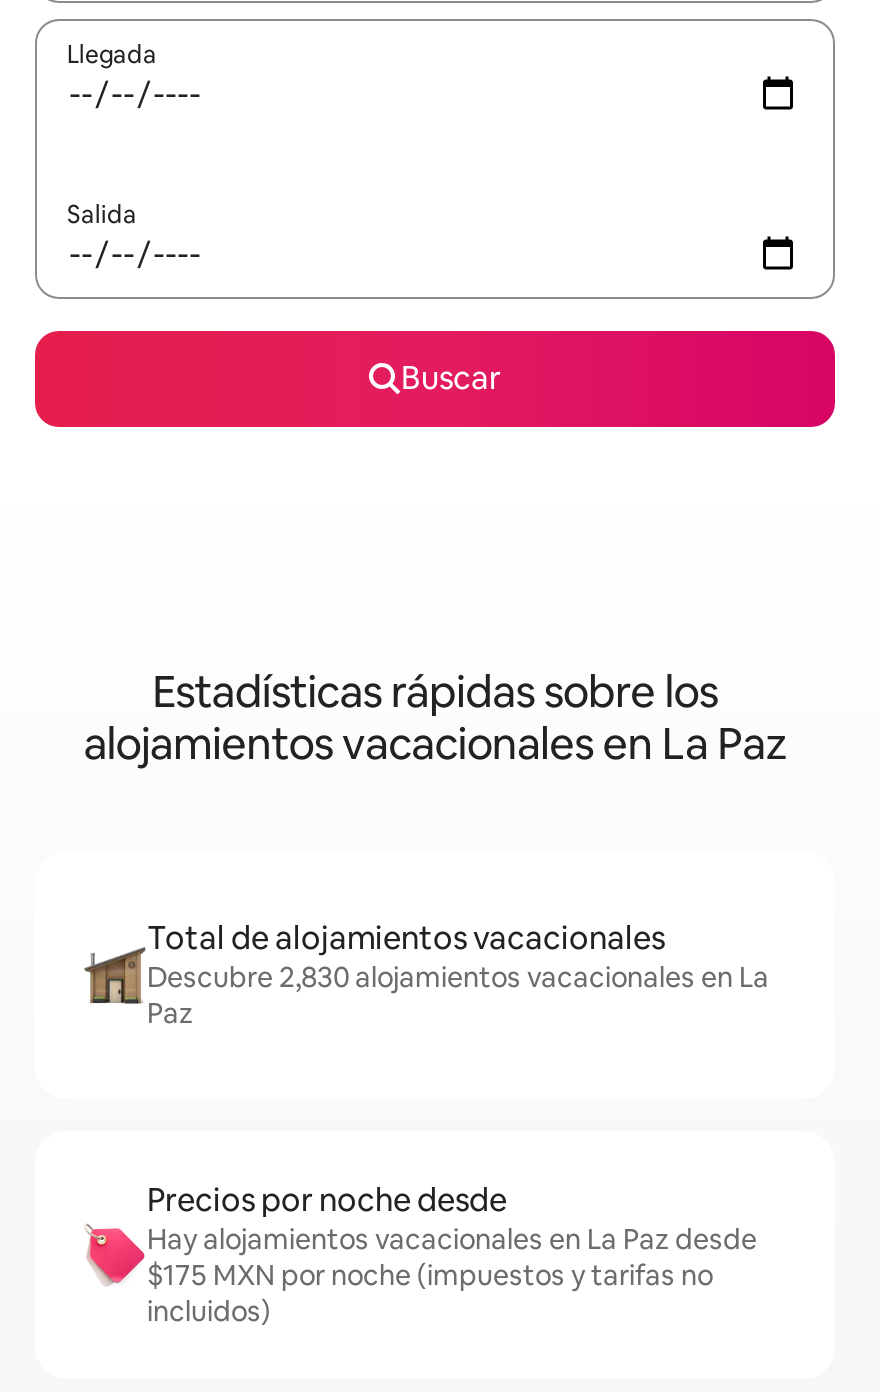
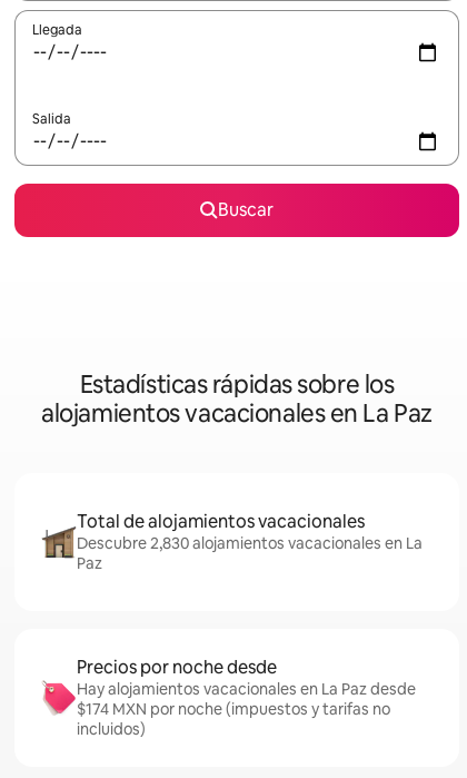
[147,1256,713,1292] $175 MXN por noche (impuestos y tarifas no -> [77,699,390,719] $174 MXN por noche (impuestos y tarifas no

